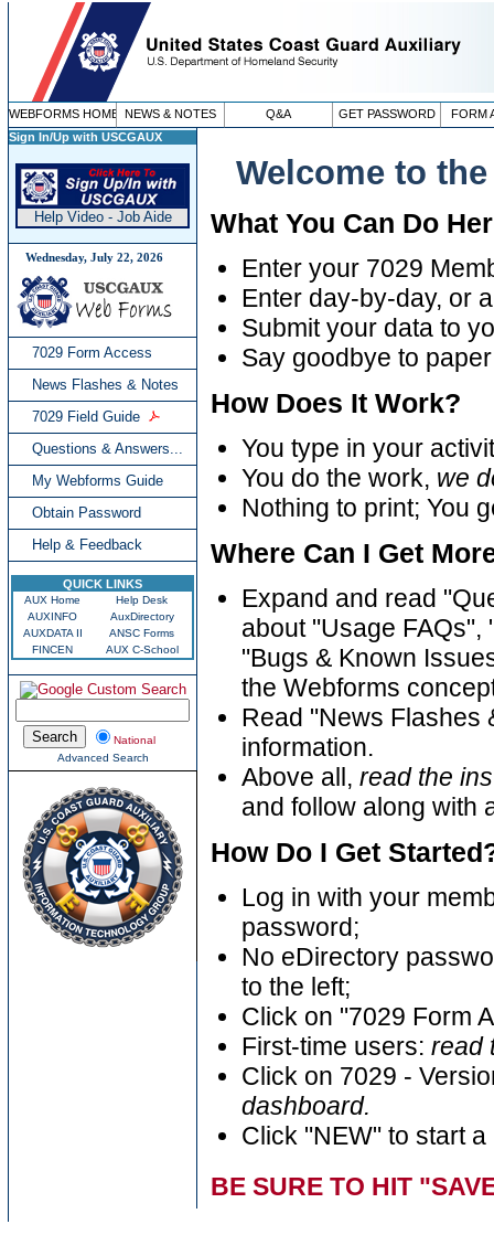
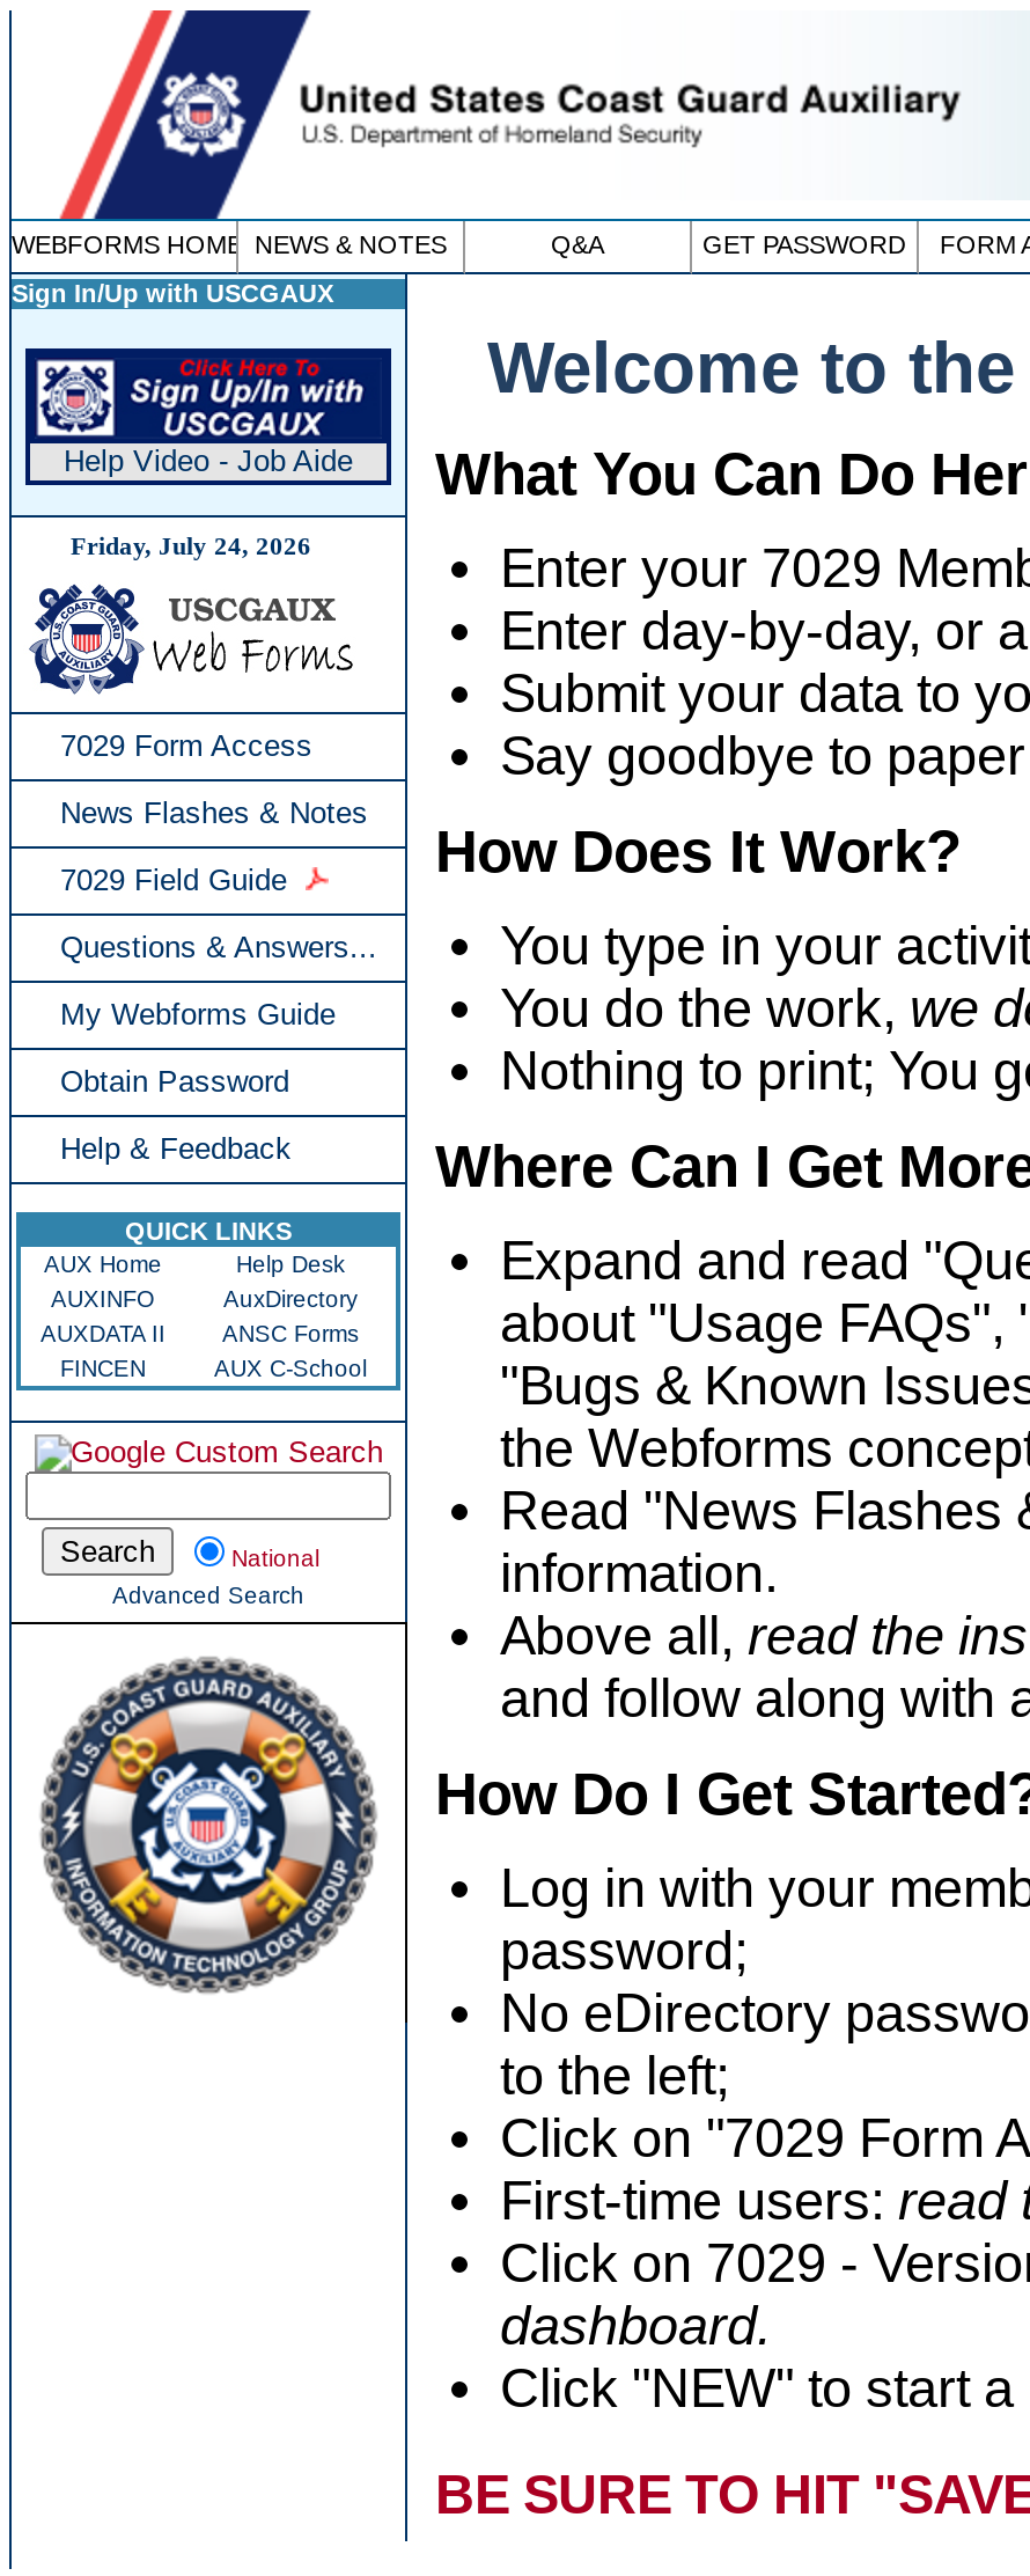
[25,251,163,264] Wednesday, July 22, 2026 -> [71,532,311,560] Friday, July 24, 2026

